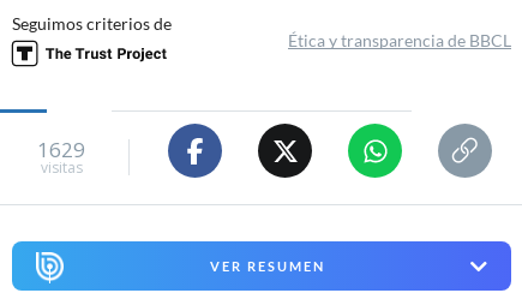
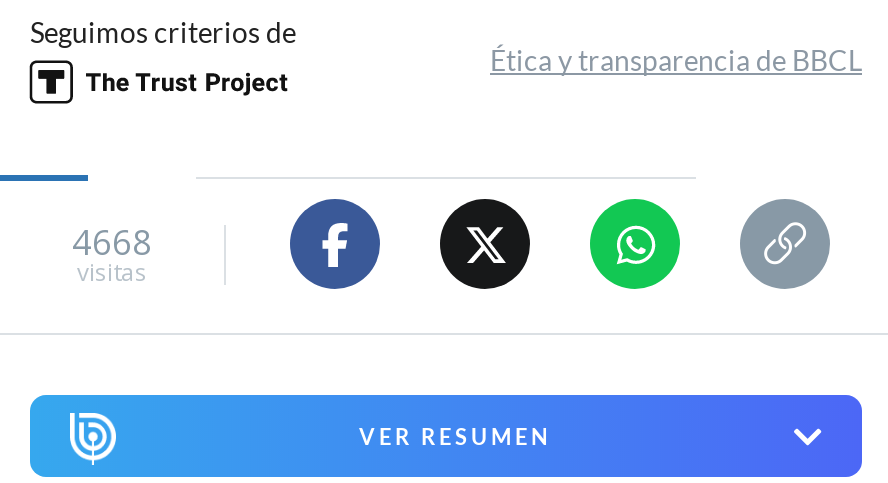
[37,136,85,163] 1629 -> [72,219,152,265] 4668

